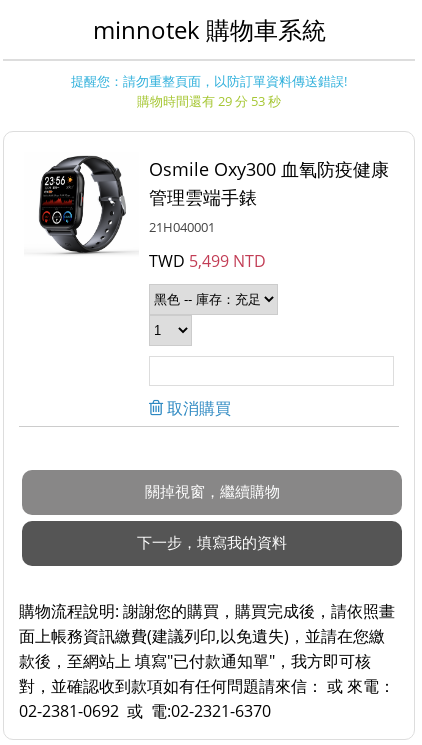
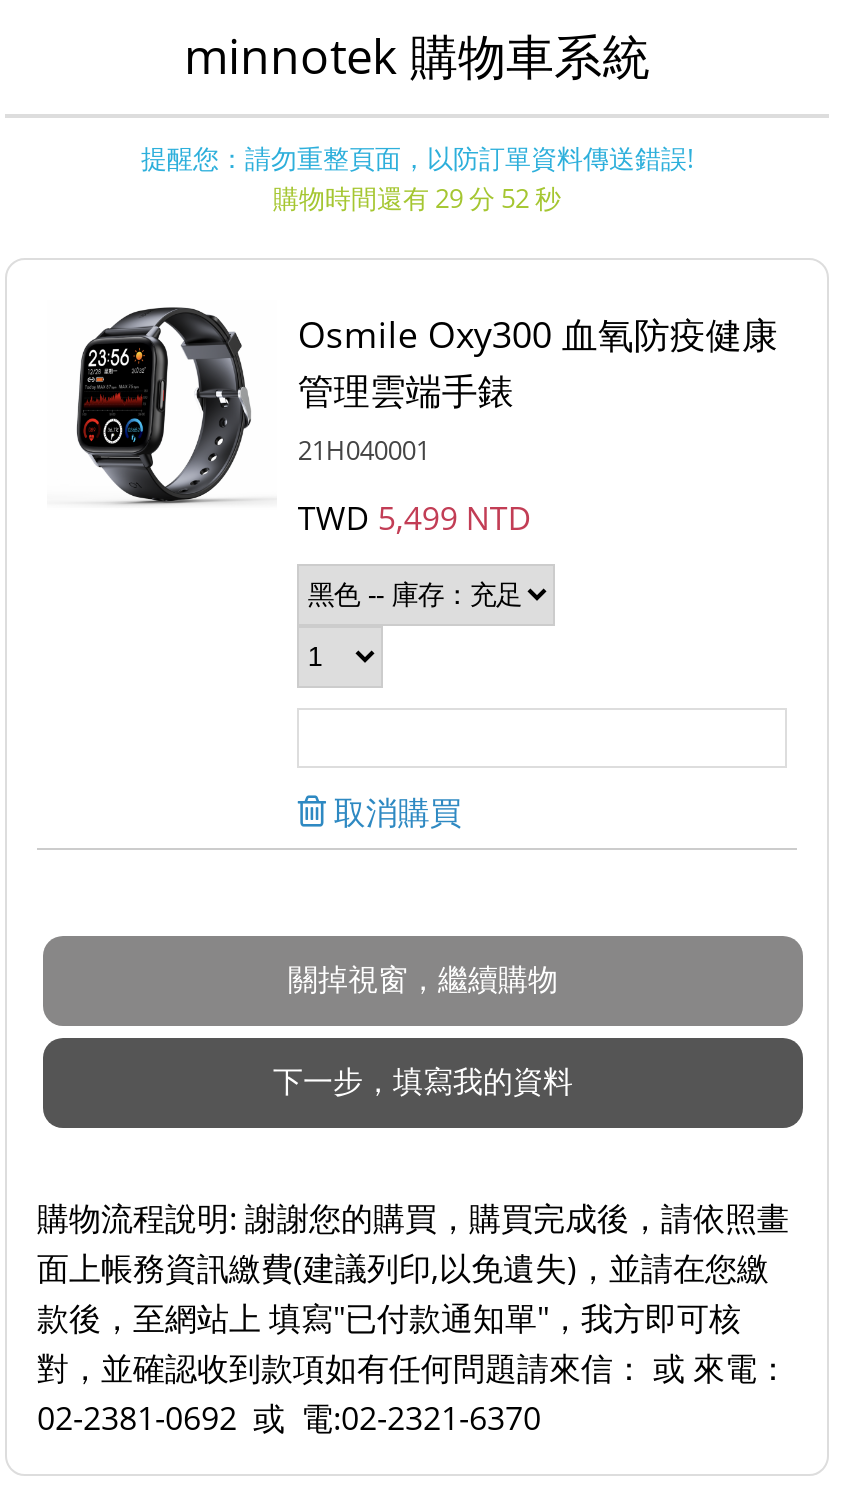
[137,92,281,110] 購物時間還有 29 分 53 秒 -> [273,180,561,216] 購物時間還有 29 分 52 秒

